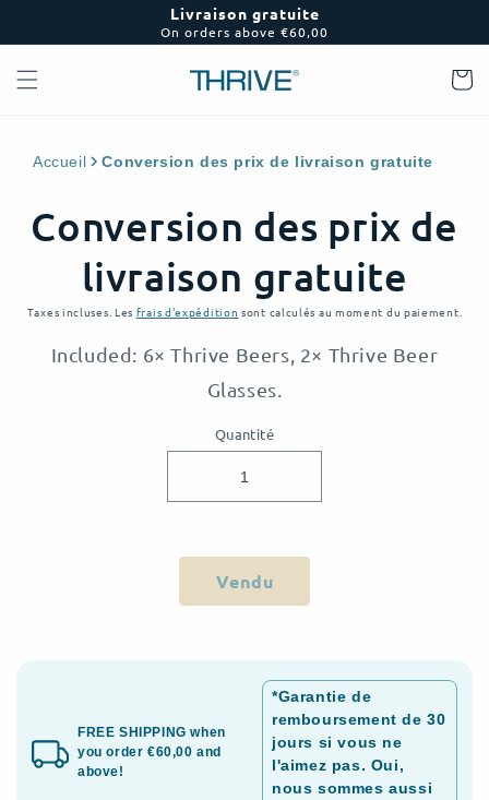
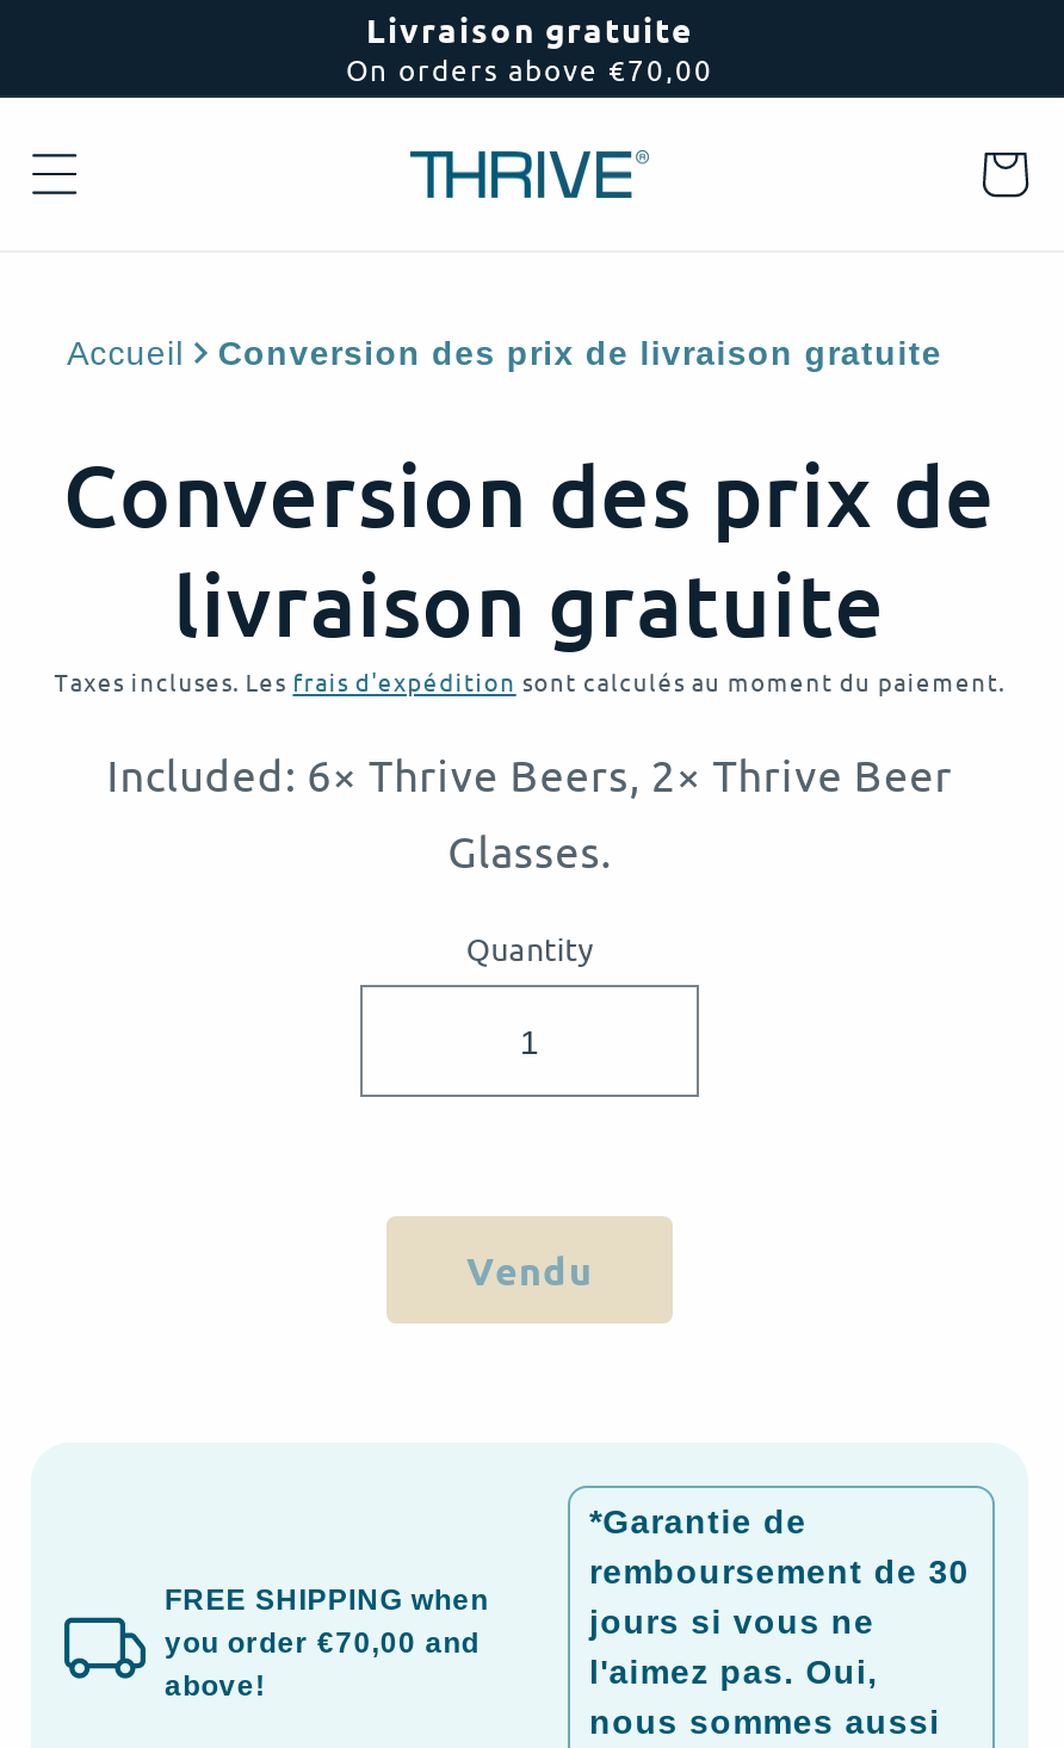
[160,23,329,40] On orders above €60,00 -> [346,50,713,88] On orders above €70,00
[215,425,274,443] Quantité -> [466,928,593,968] Quantity
[77,744,222,759] you order €60,00 and -> [165,1625,480,1659] you order €70,00 and

